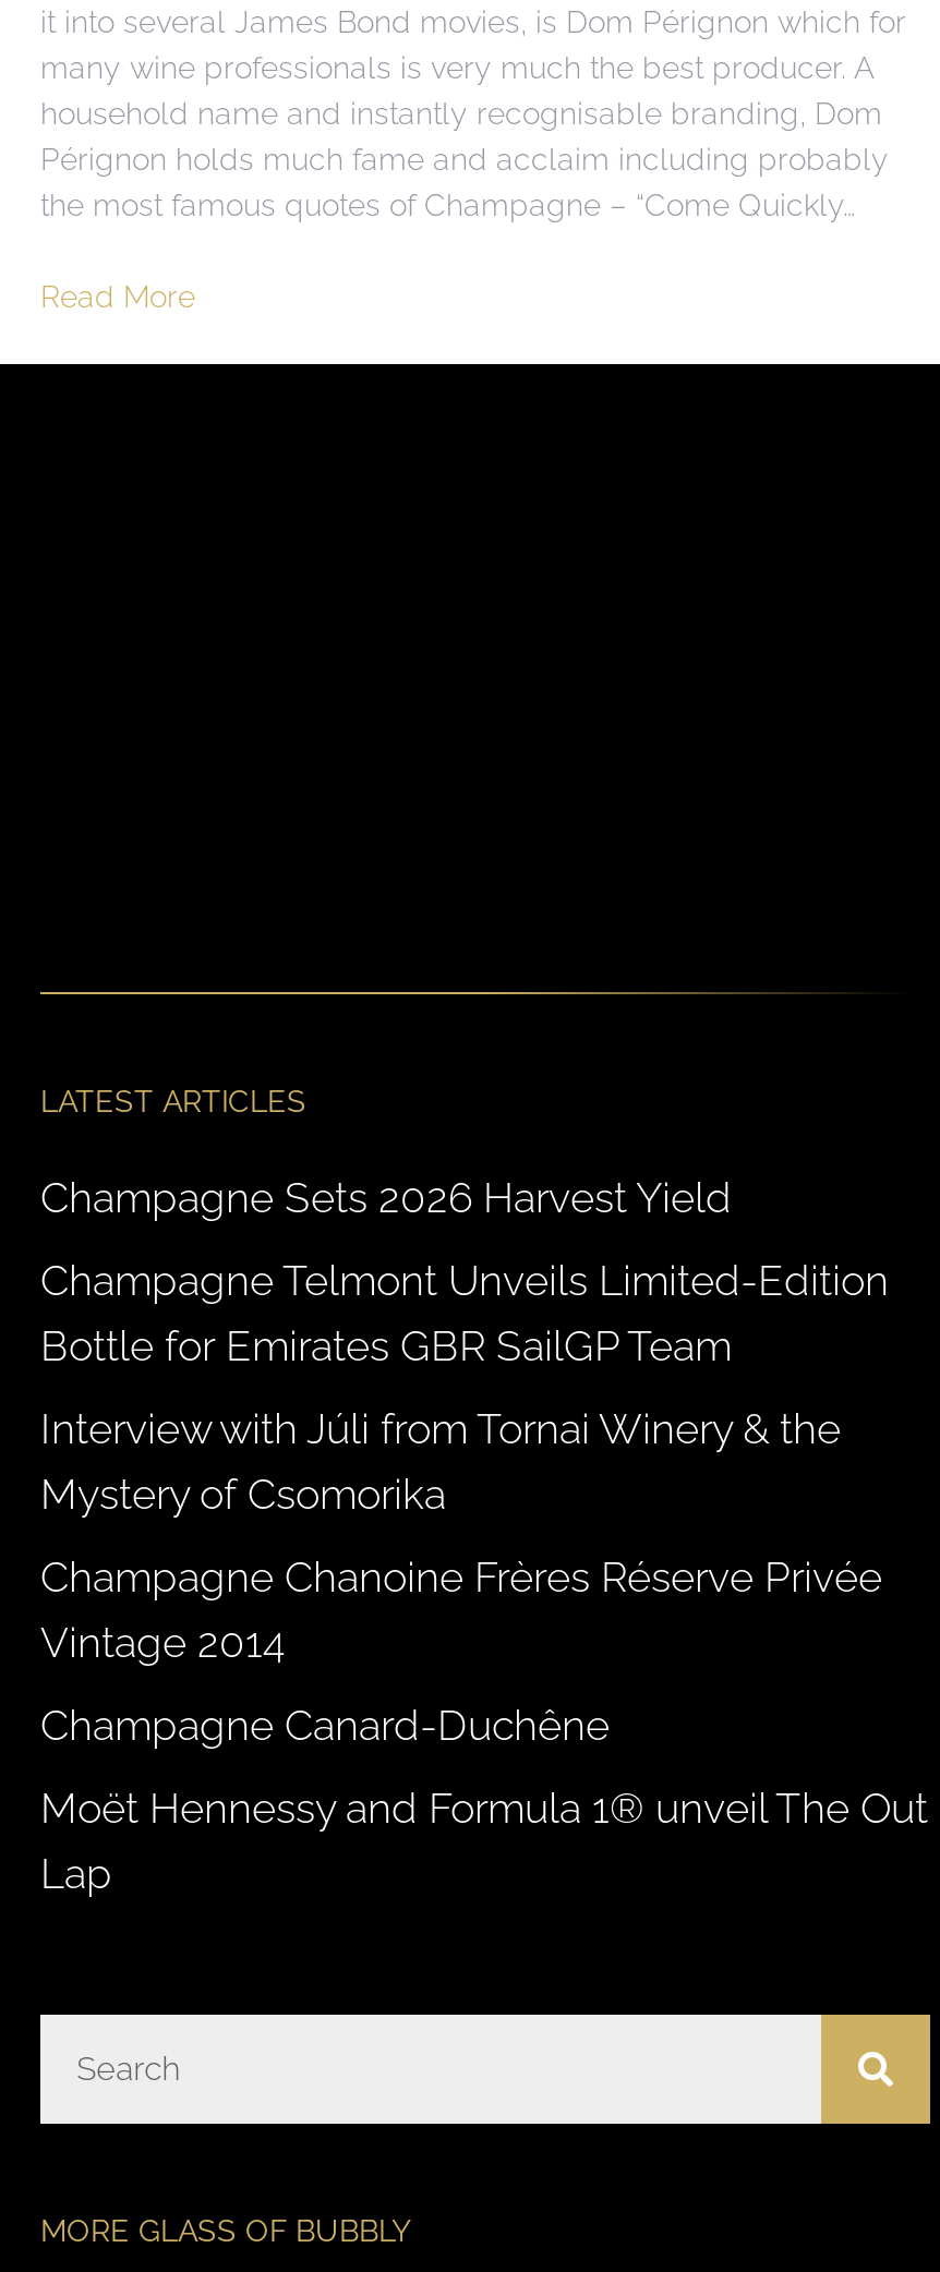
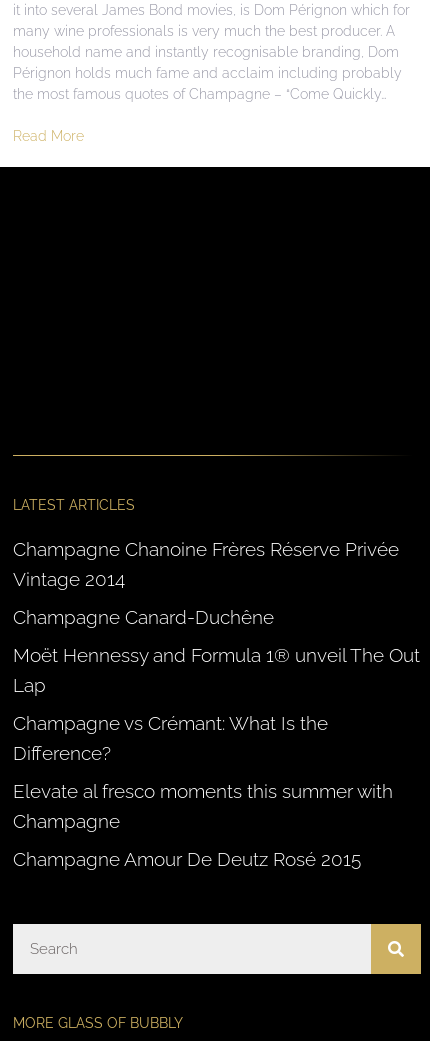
[40,1174,889,1518] Champagne Sets 2026 Harvest Yield | Champagne Telmont Unveils Limited-Edition | Bottle for Emirates GBR SailGP Team | Interview with Júli from Tornai Winery & the | Mystery of Csomorika -> none
moved [40,1553,928,1897] -> [13,538,420,696]: Champagne Chanoine Frères Réserve Privée | Vintage 2014 | Champagne Canard-Duchêne | Moët Hennessy and Formula 1® unveil The Out | Lap
none -> [13,712,393,870] Champagne vs Crémant: What Is the | Difference? | Elevate al fresco moments this summer with | Champagne | Champagne Amour De Deutz Rosé 2015

